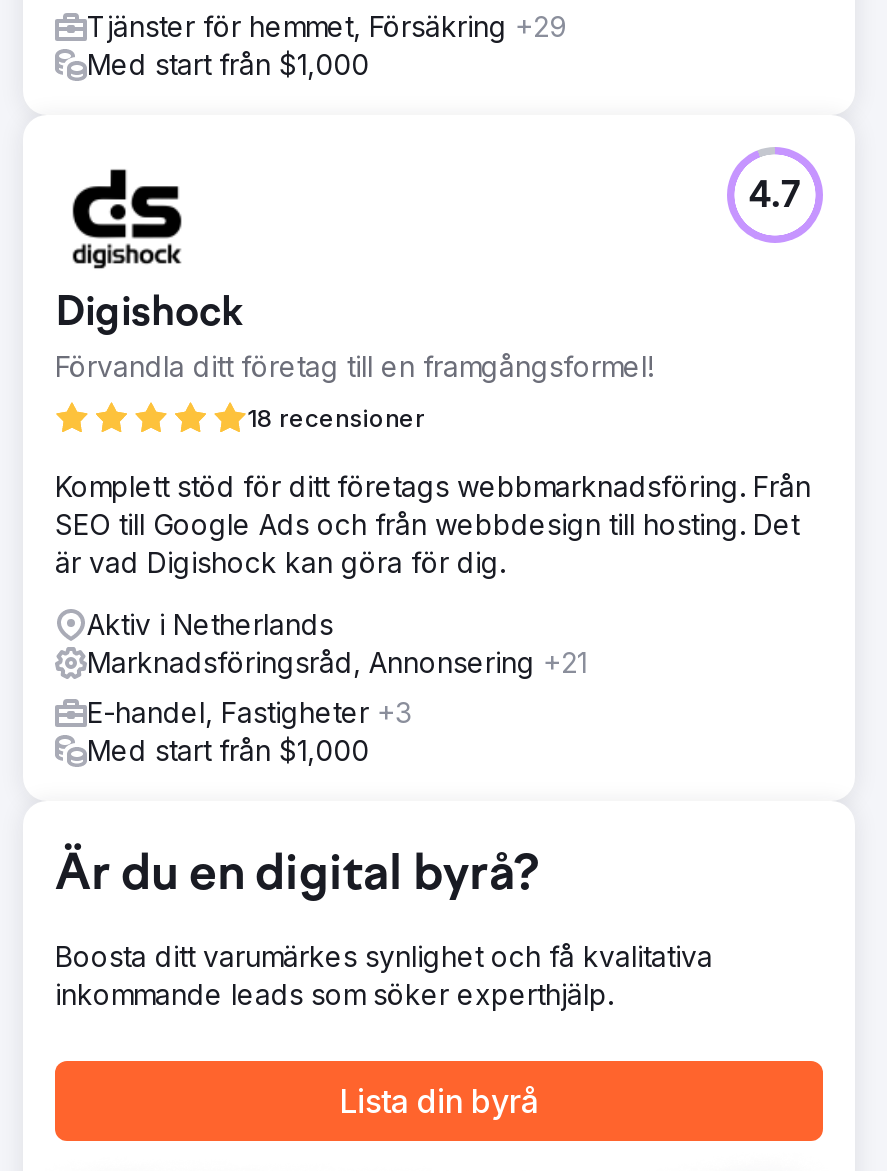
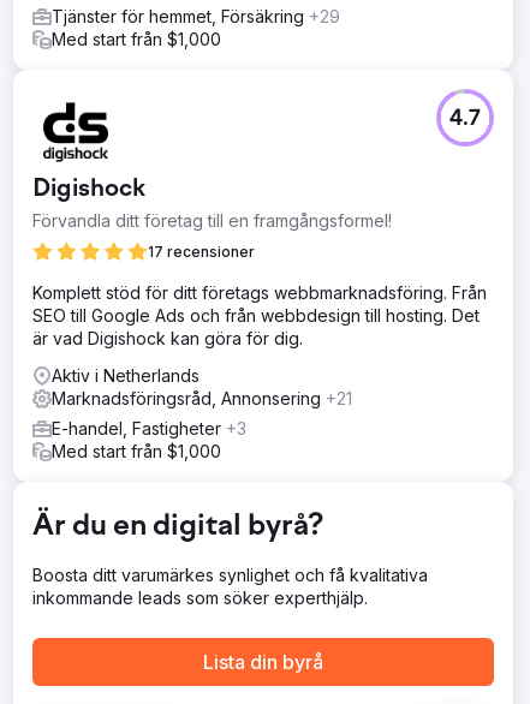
[247,403,425,433] 18 recensioner -> [148,243,255,261] 17 recensioner

